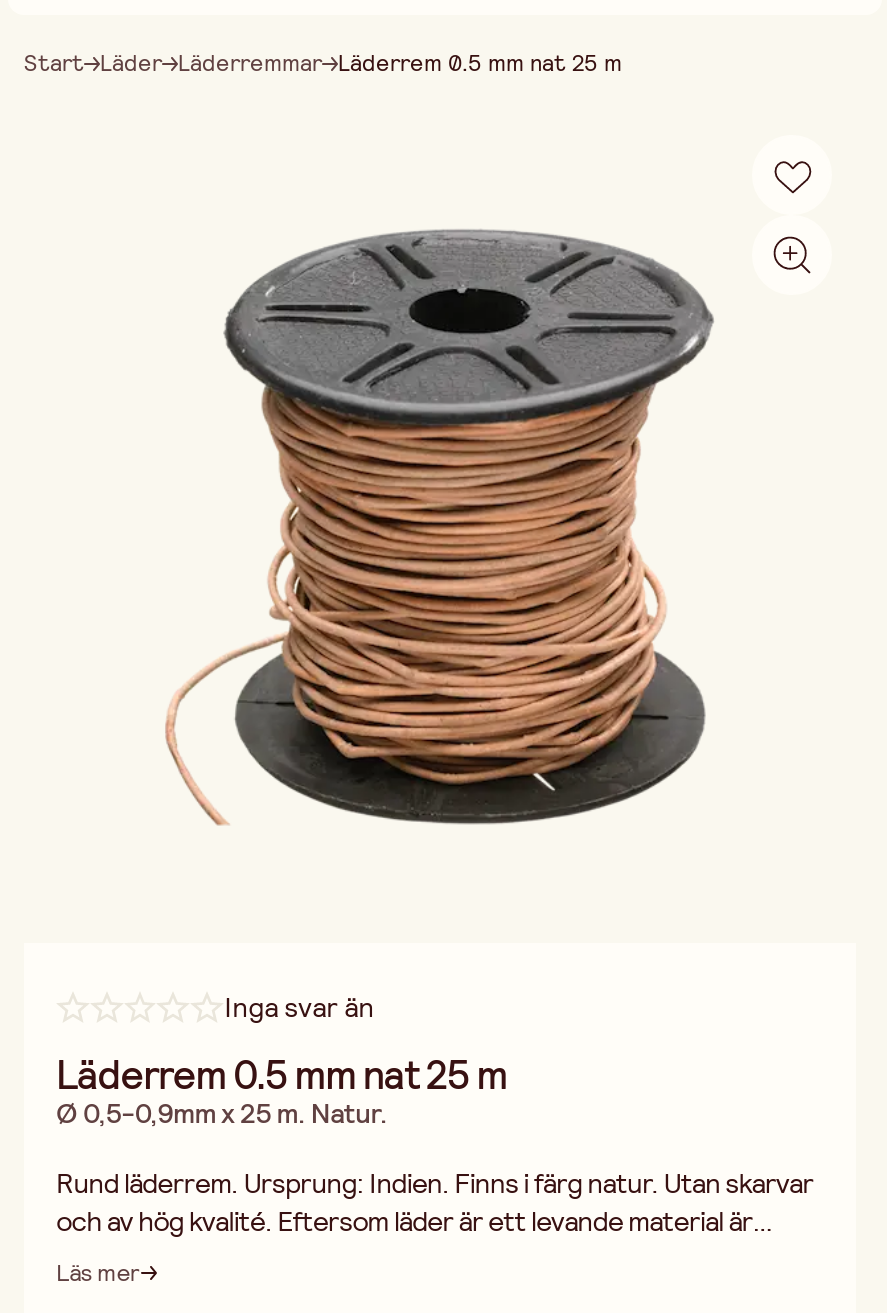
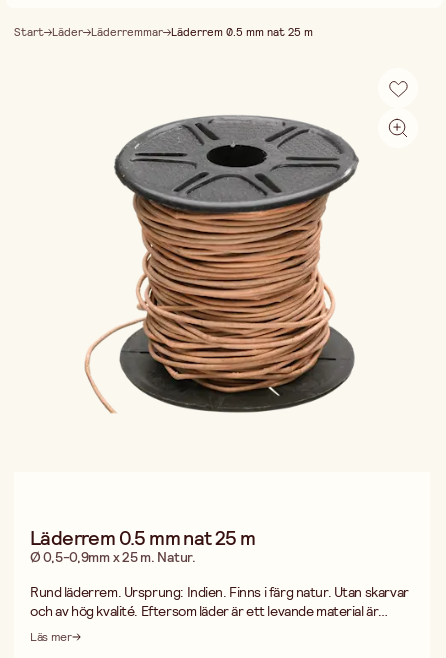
[224,989,374,1025] Inga svar än -> none

